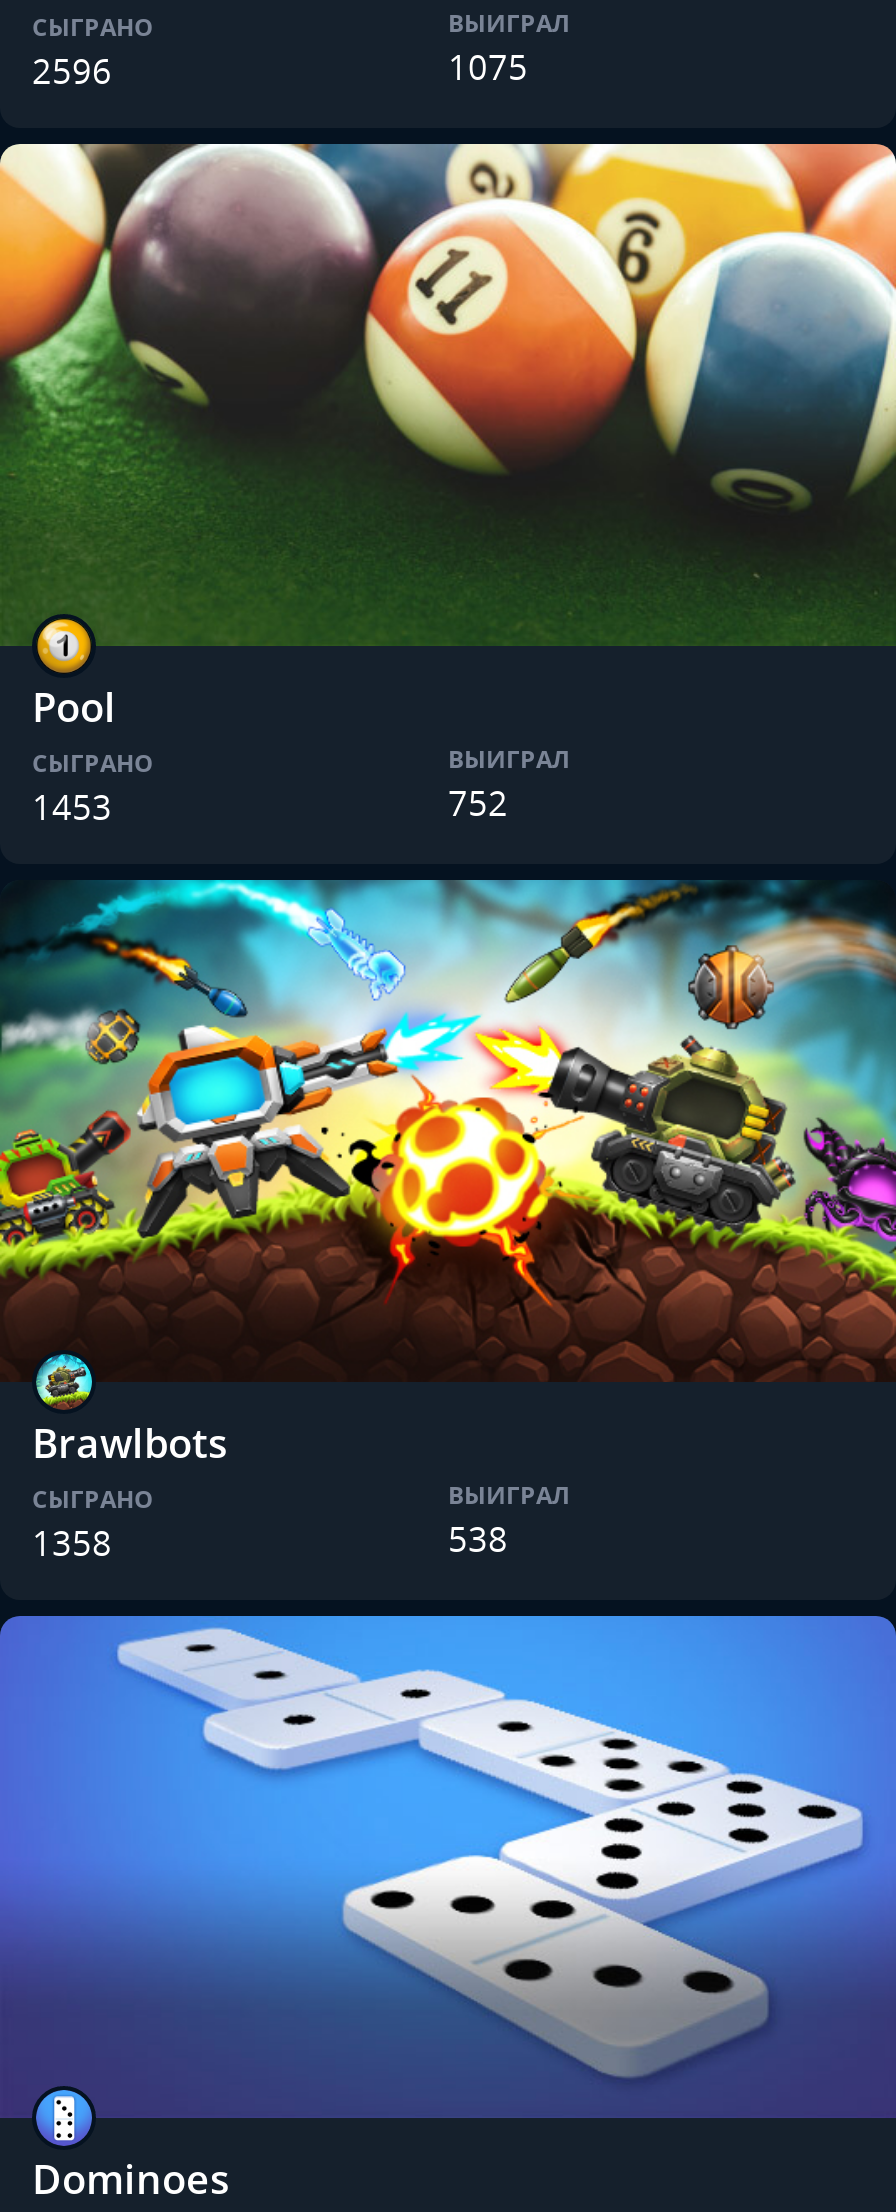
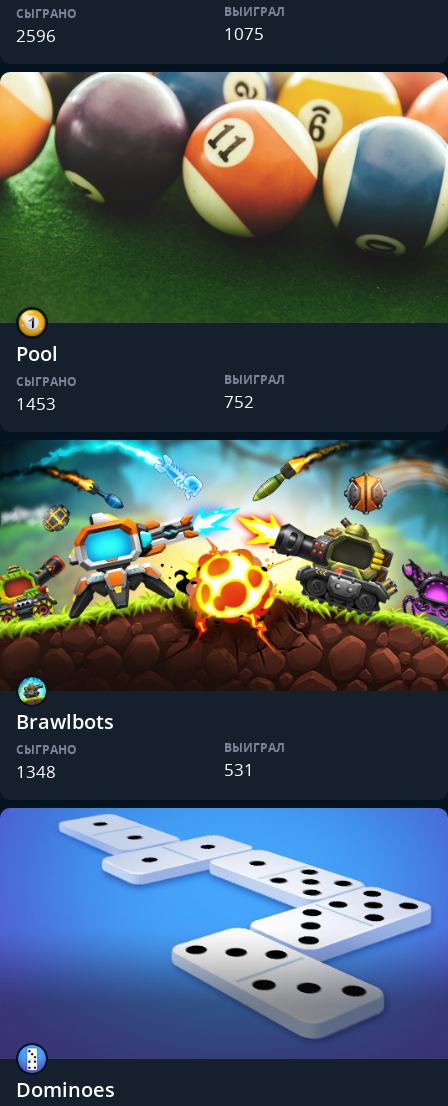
[32,1520,112,1566] 1358 -> [16,760,56,783] 1348
[448,1516,508,1562] 538 -> [224,758,254,781] 531

